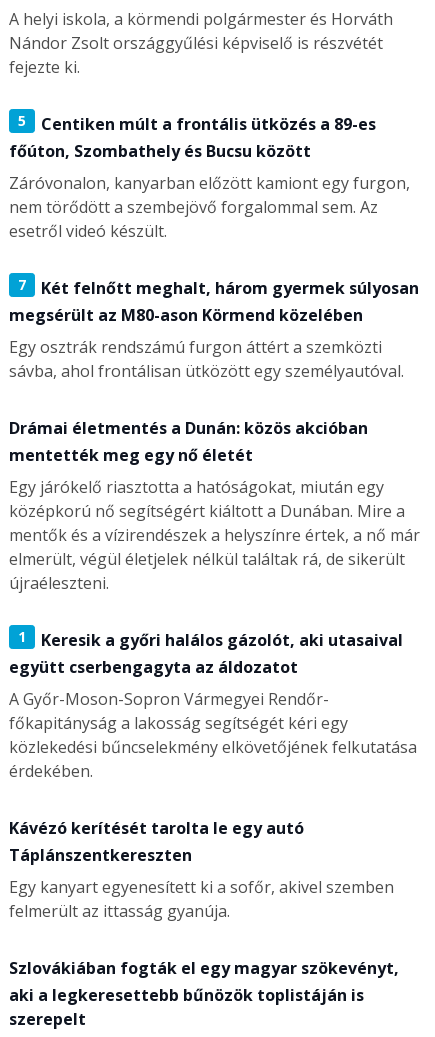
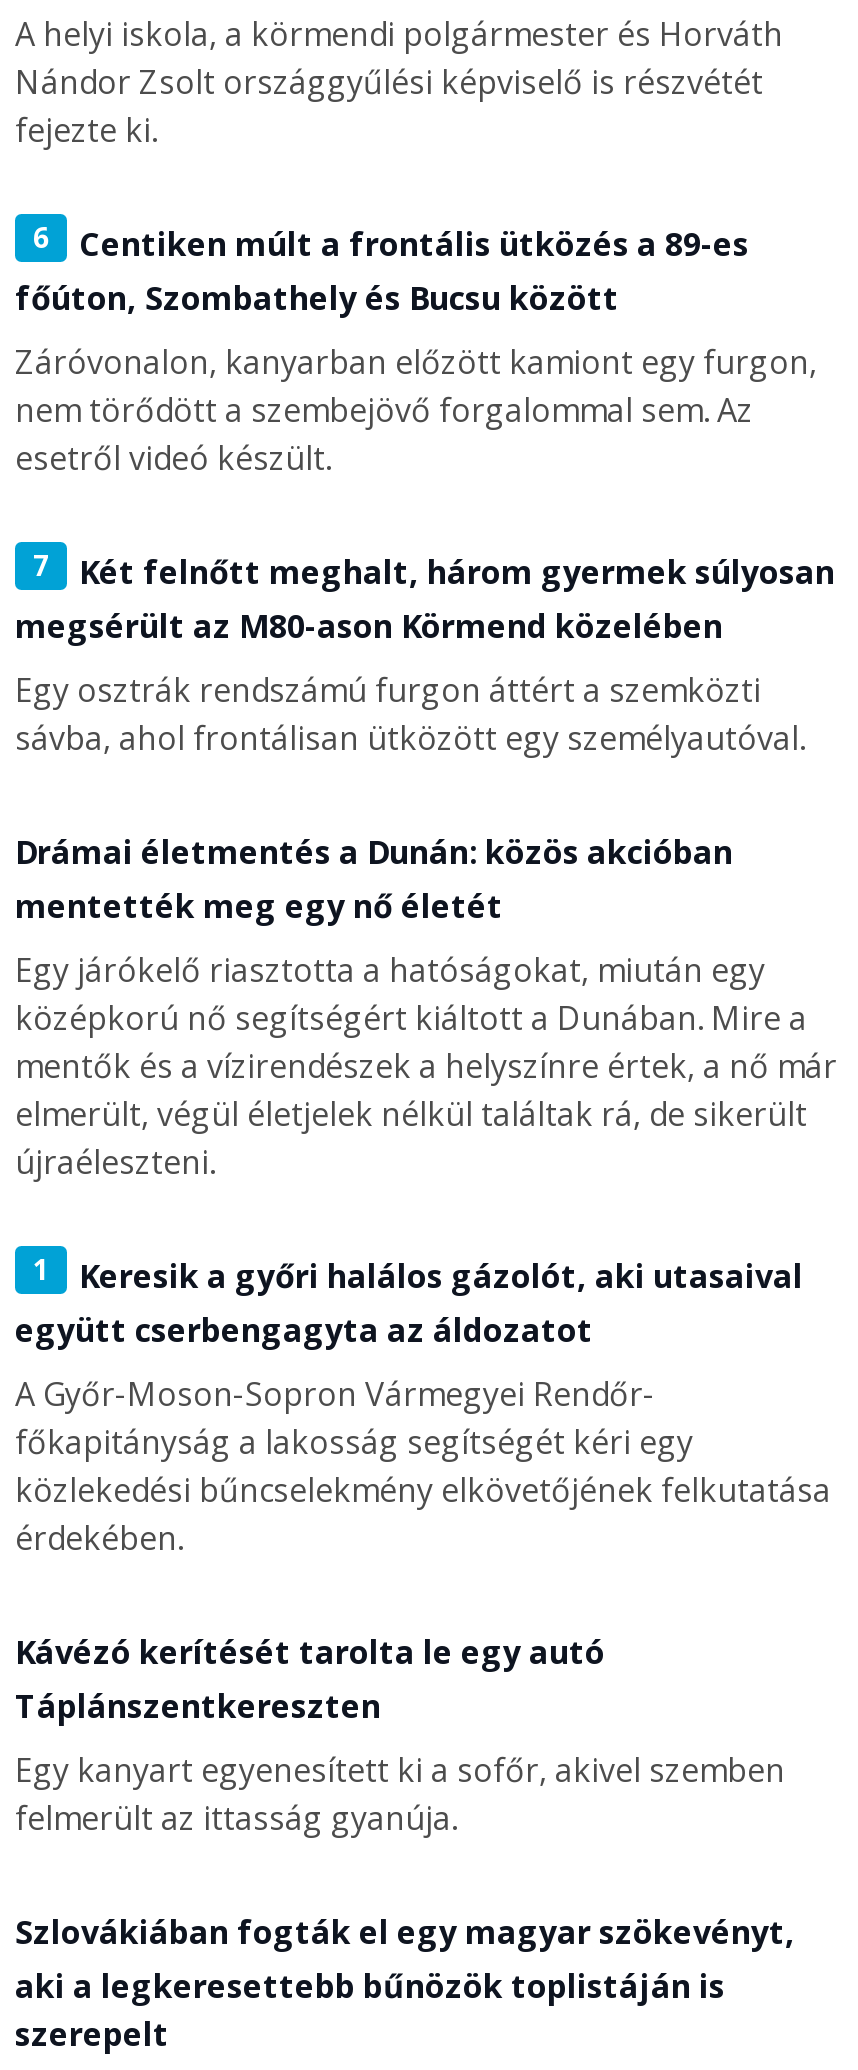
[18,111,376,135] 5 Centiken múlt a frontális ütközés a 89-es -> [33,218,749,265] 6 Centiken múlt a frontális ütközés a 89-es

